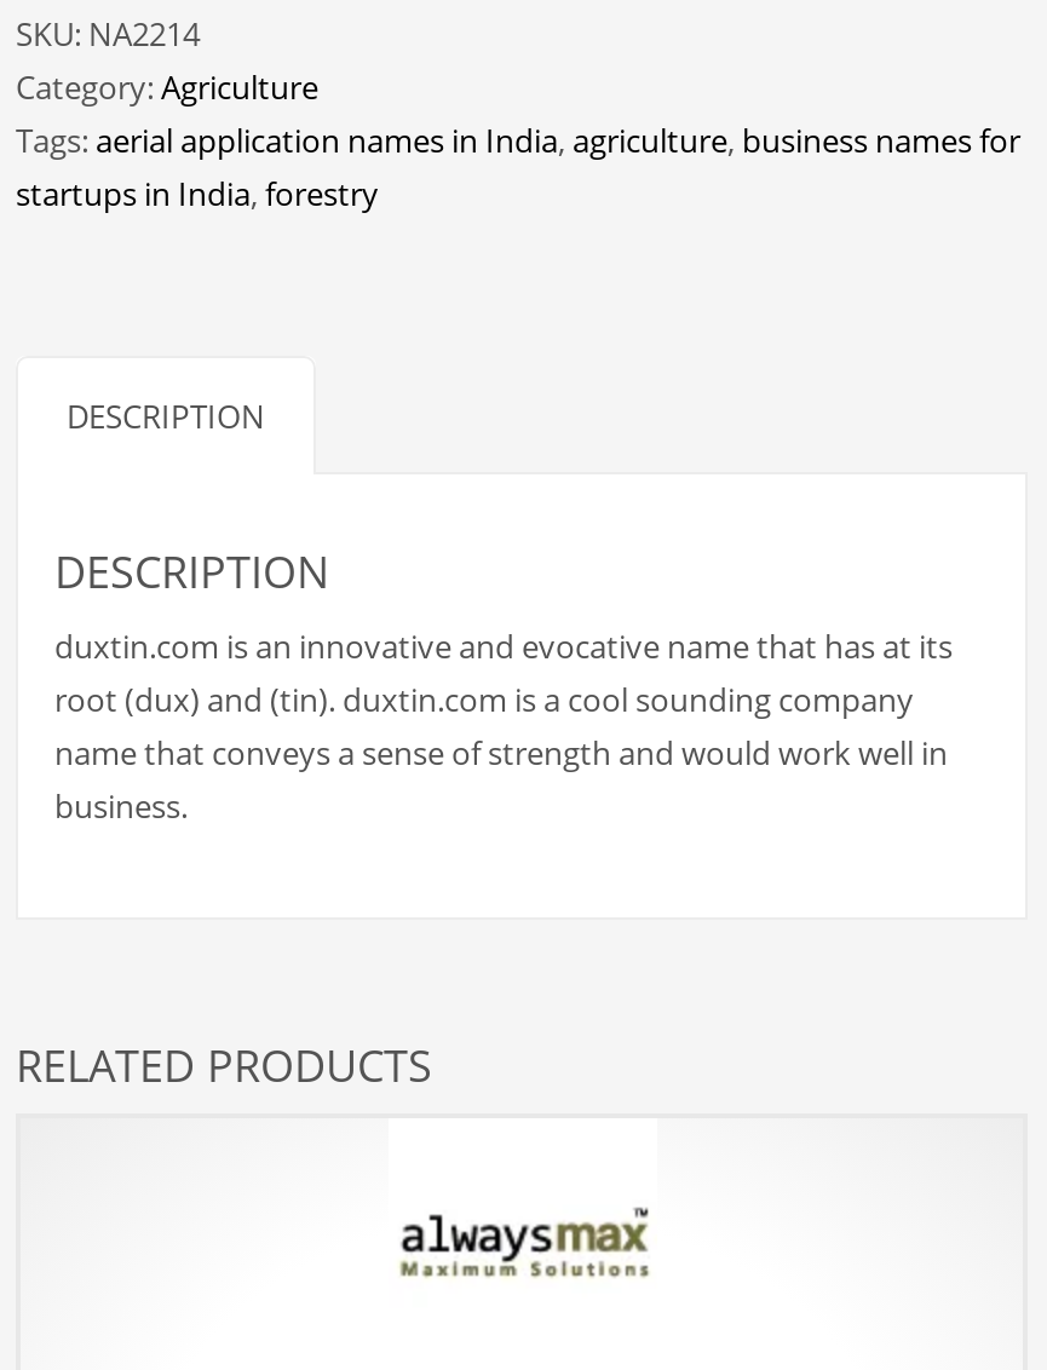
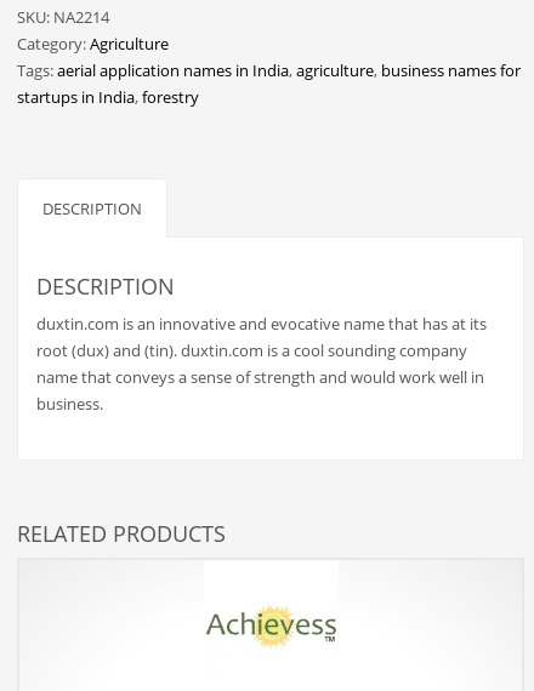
[393,1205,652,1293] [image] -> [204,605,337,650] [image]

